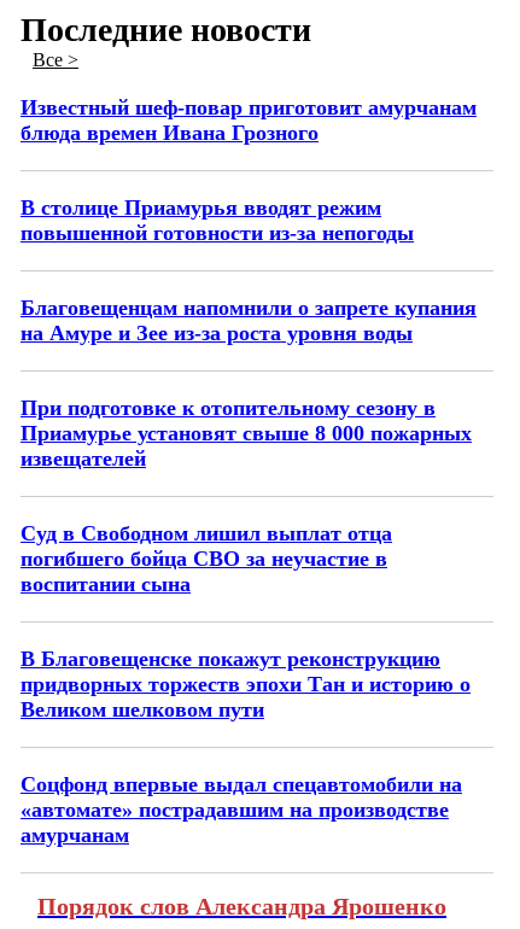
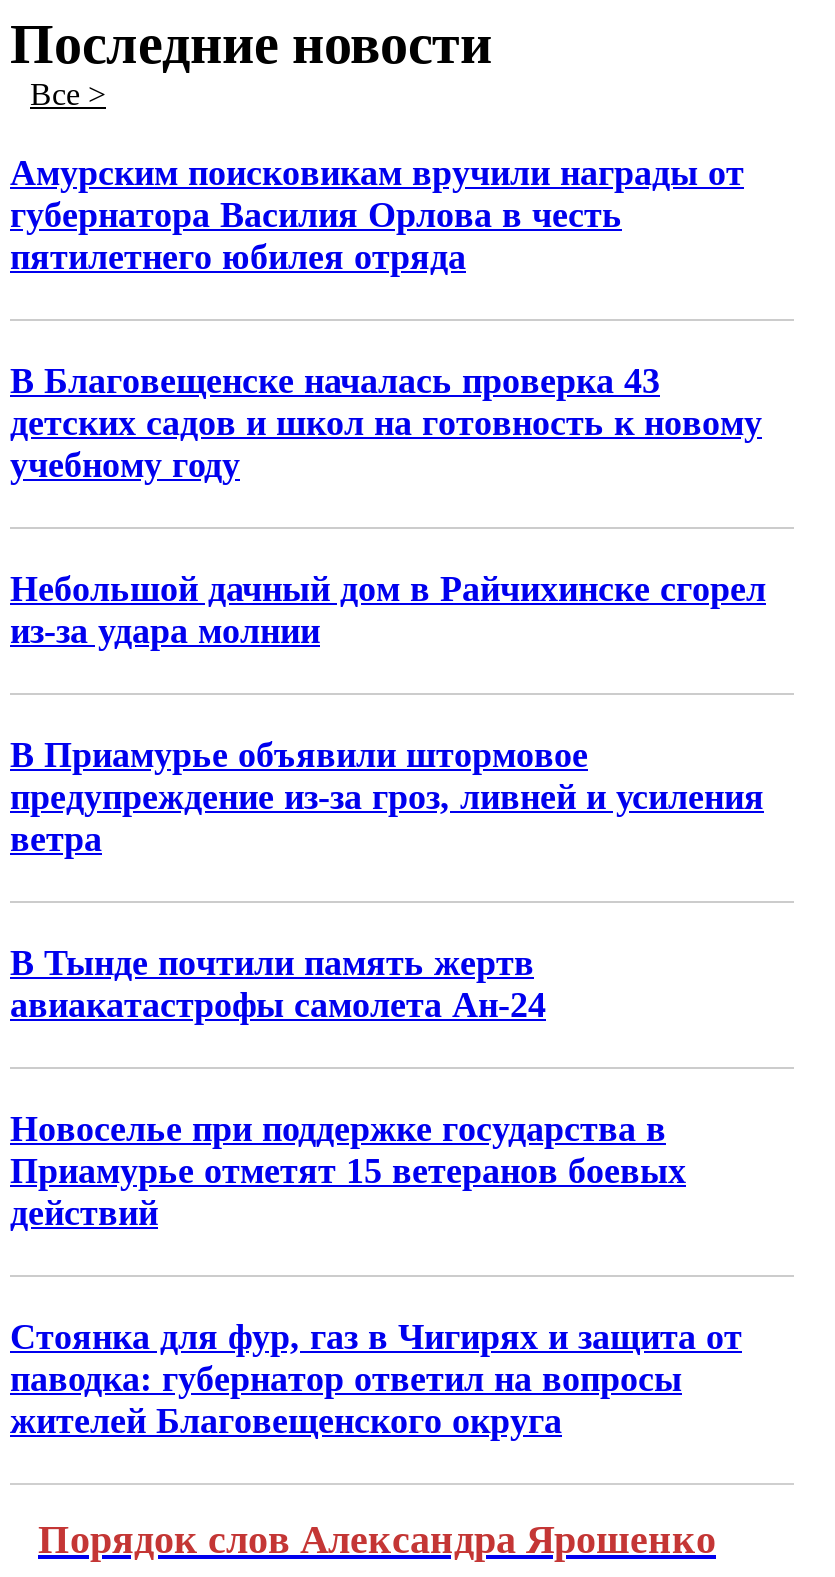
[21,96,477,145] Известный шеф-повар приготовит амурчанам | блюда времен Ивана Грозного -> [10,154,744,278] Амурским поисковикам вручили награды от | губернатора Василия Орлова в честь | пятилетнего юбилея отряда
[21,196,414,245] В столице Приамурья вводят режим | повышенной готовности из-за непогоды -> [10,362,762,486] В Благовещенске началась проверка 43 | детских садов и школ на готовность к новому | учебному году
[21,296,477,345] Благовещенцам напомнили о запрете купания | на Амуре и Зее из-за роста уровня воды -> [10,570,766,652] Небольшой дачный дом в Райчихинске сгорел | из-за удара молнии
[21,396,472,471] При подготовке к отопительному сезону в | Приамурье установят свыше 8 000 пожарных | извещателей -> [10,736,764,860] В Приамурье объявили штормовое | предупреждение из-за гроз, ливней и усиления | ветра
[21,522,392,596] Суд в Свободном лишил выплат отца | погибшего бойца СВО за неучастие в | воспитании сына -> [10,944,546,1026] В Тынде почтили память жертв | авиакатастрофы самолета Ан-24
[21,647,471,722] В Благовещенске покажут реконструкцию | придворных торжеств эпохи Тан и историю о | Великом шелковом пути -> [10,1110,686,1234] Новоселье при поддержке государства в | Приамурье отметят 15 ветеранов боевых | действий
[21,773,462,847] Соцфонд впервые выдал спецавтомобили на | «автомате» пострадавшим на производстве | амурчанам -> [10,1318,742,1442] Стоянка для фур, газ в Чигирях и защита от | паводка: губернатор ответил на вопросы | жителей Благовещенского округа

